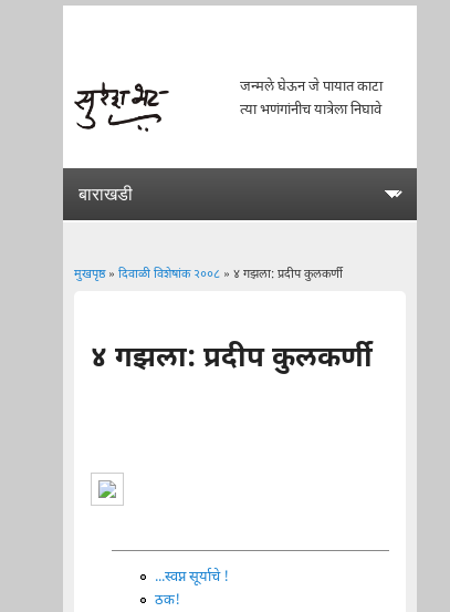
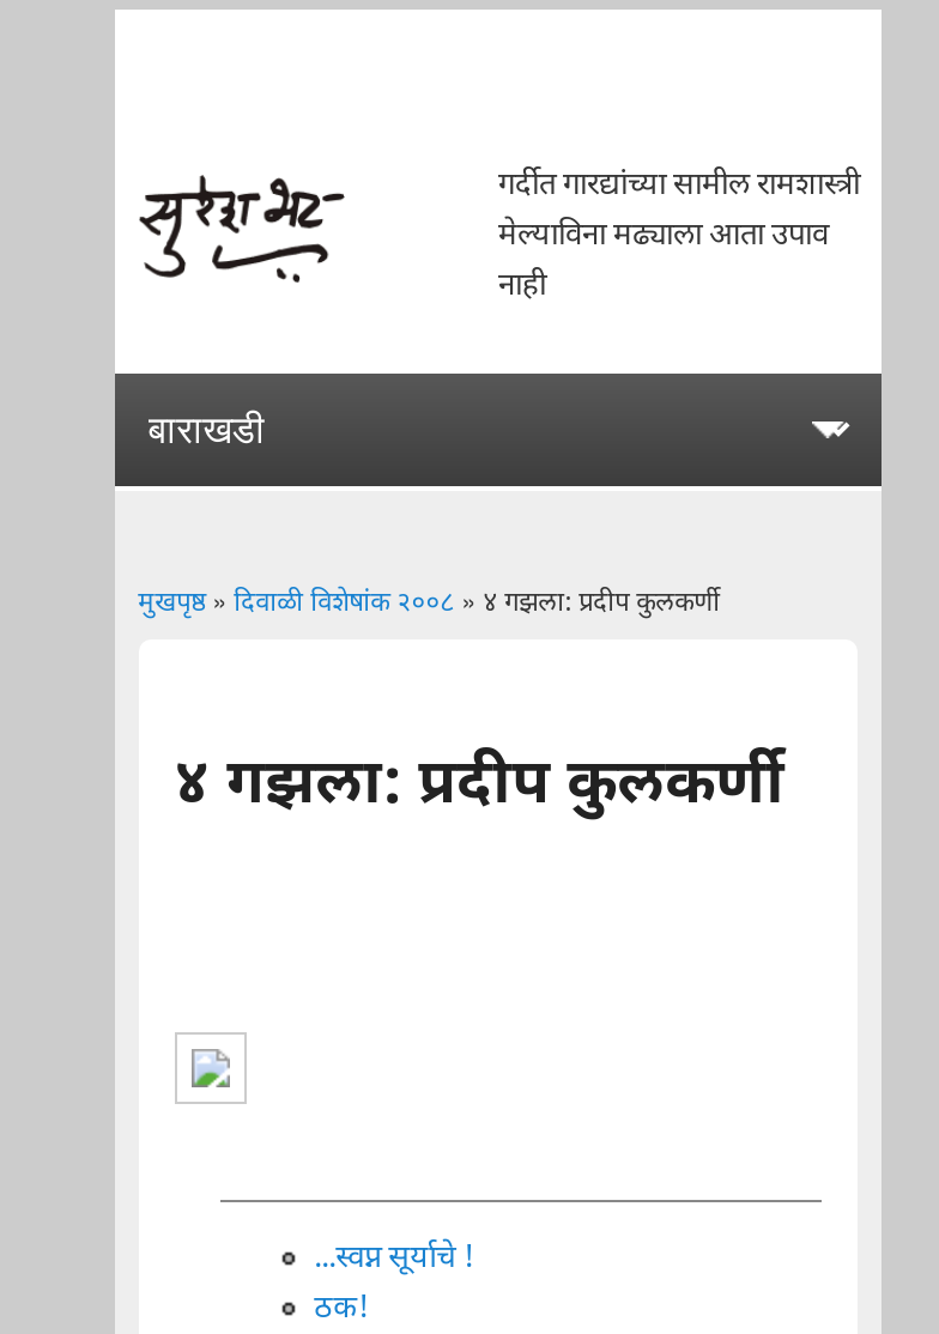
[240,77,383,120] जन्मले घेऊन जे पायात काटा | त्या भणंगांनीच यात्रेला निघावे -> [498,165,860,307] गर्दीत गारद्यांच्या सामील रामशास्त्री | मेल्याविना मढ्याला आता उपाव | नाही

